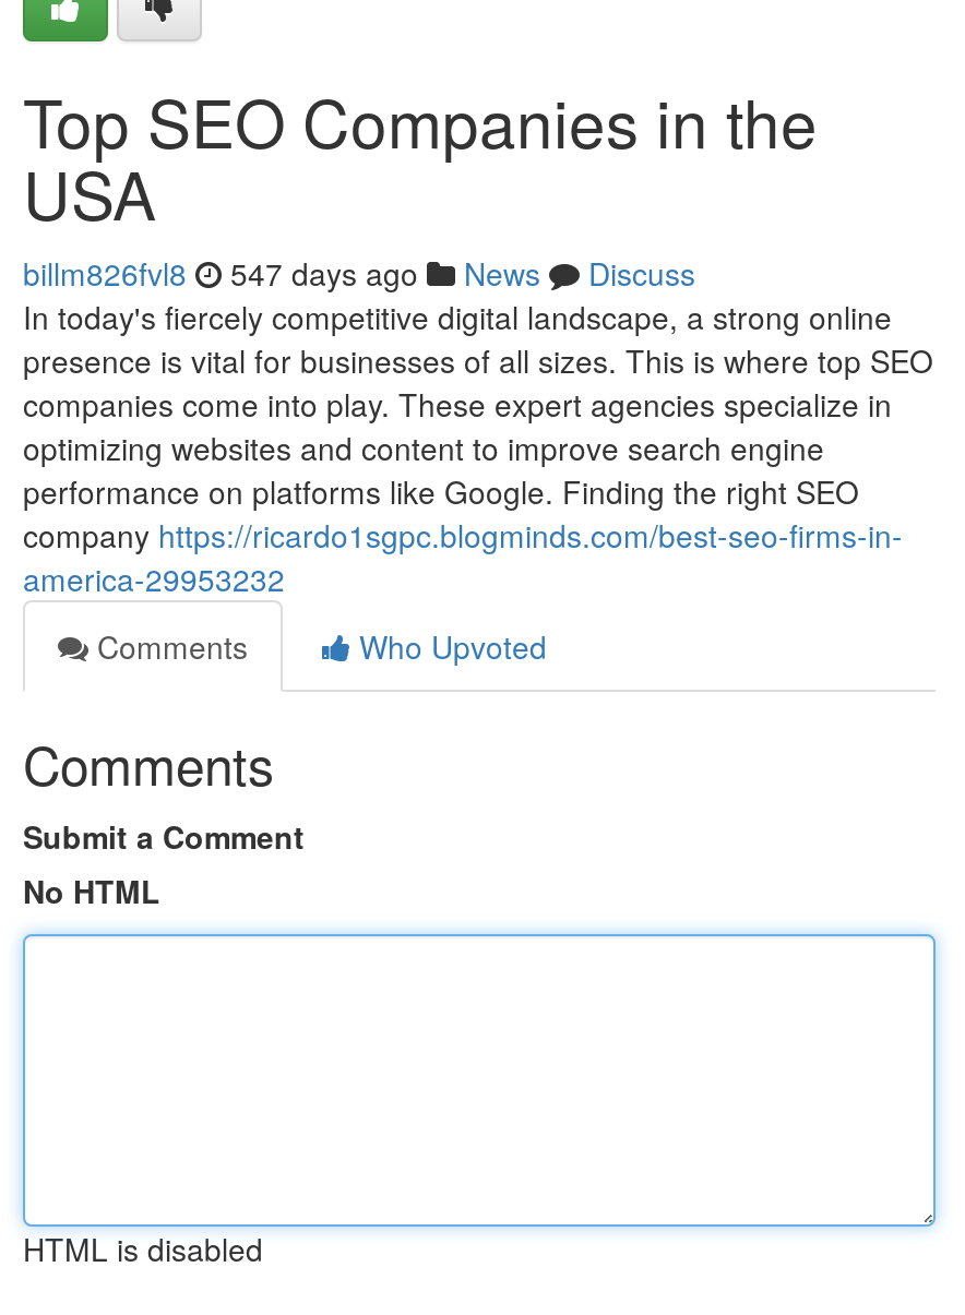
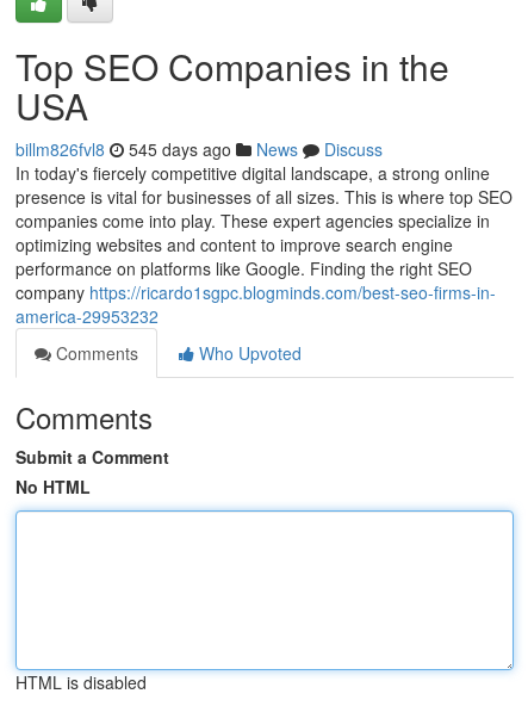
[23,251,695,295] billm826fvl8 547 days ago News Discuss -> [15,137,383,161] billm826fvl8 545 days ago News Discuss

